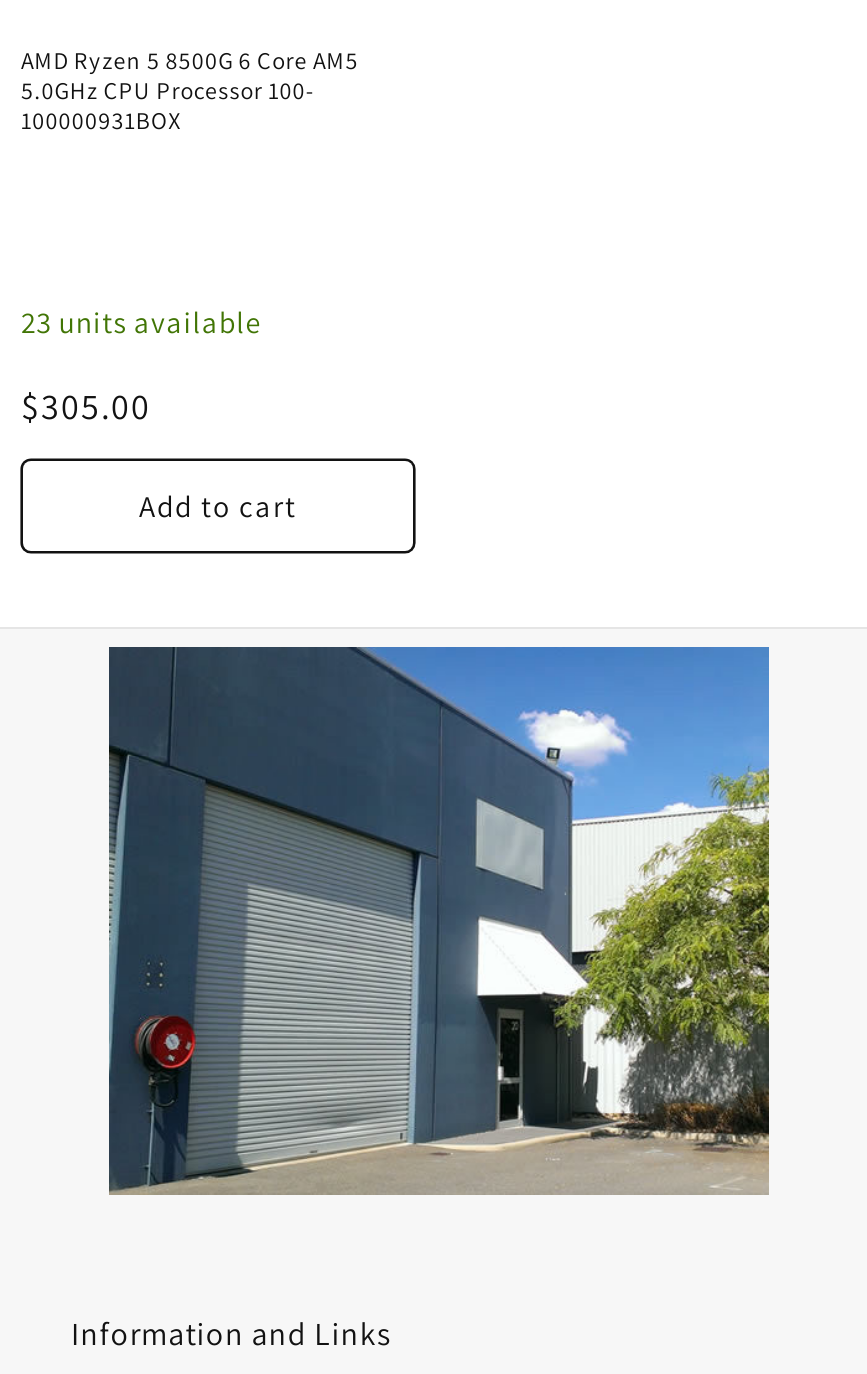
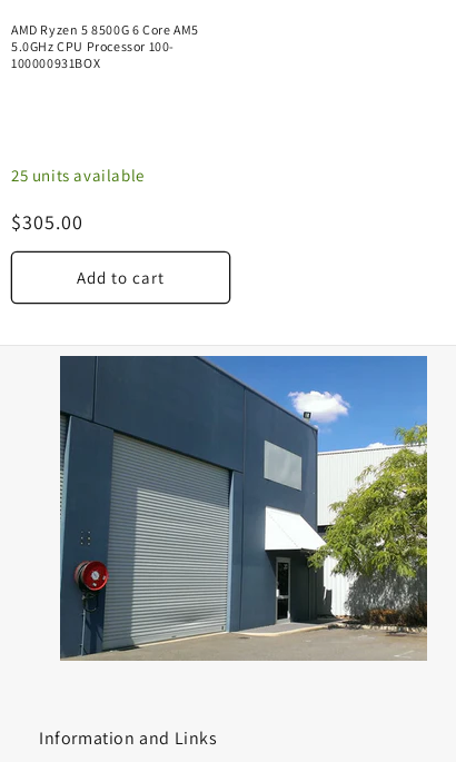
[21,303,261,341] 23 units available -> [11,165,144,186] 25 units available

